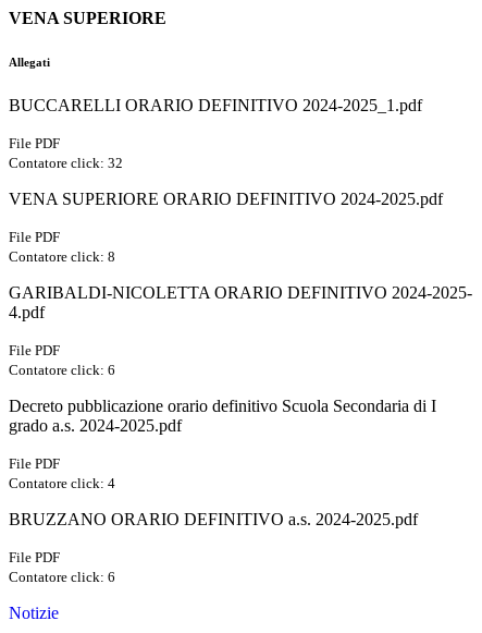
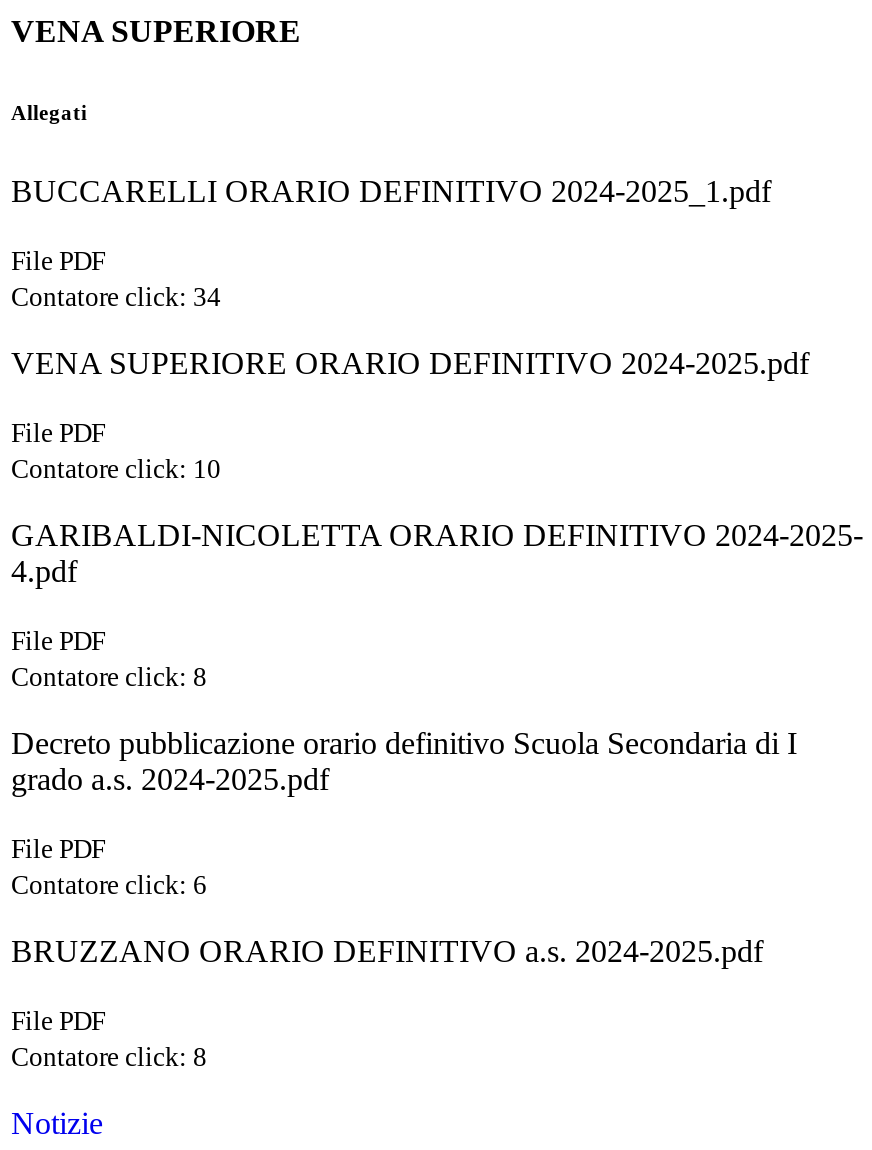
[9,155,123,171] Contatore click: 32 -> [11,282,221,312] Contatore click: 34
[9,249,115,265] Contatore click: 8 -> [11,454,221,484] Contatore click: 10
[9,362,115,378] Contatore click: 6 -> [11,662,207,692] Contatore click: 8
[9,475,115,491] Contatore click: 4 -> [11,870,207,900] Contatore click: 6
[9,569,115,585] Contatore click: 6 -> [11,1042,207,1072] Contatore click: 8

